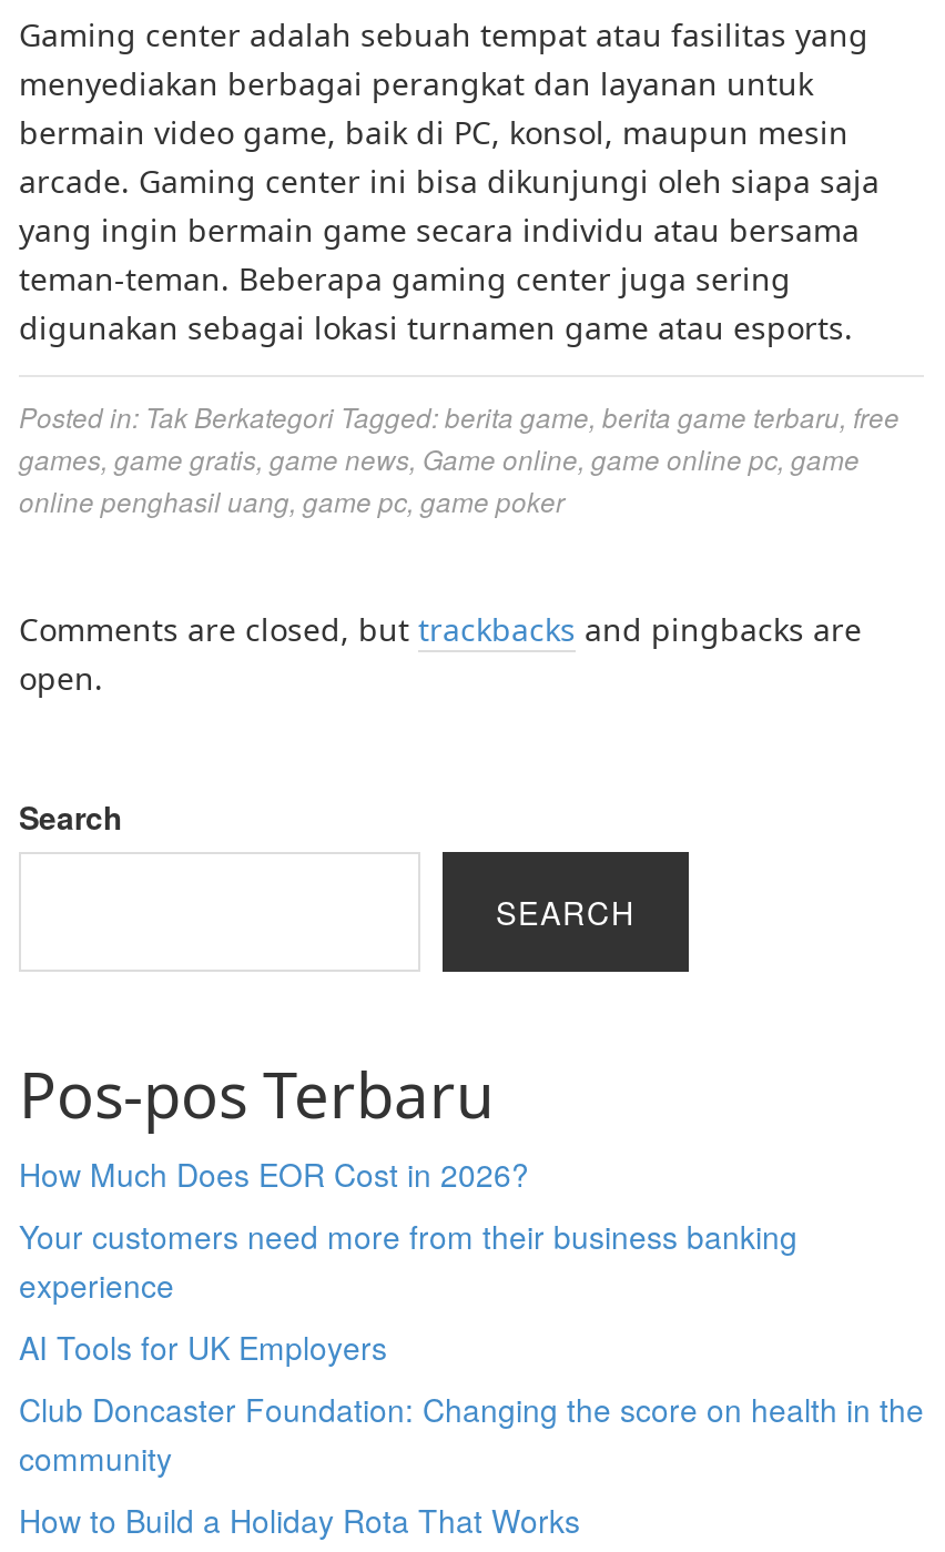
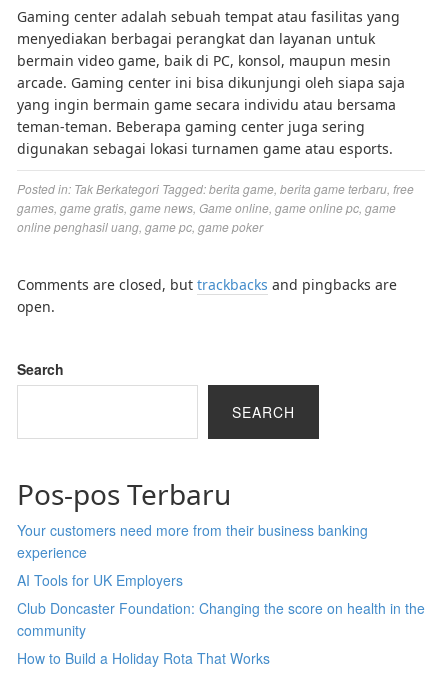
[19,1152,529,1196] How Much Does EOR Cost in 2026? -> none

